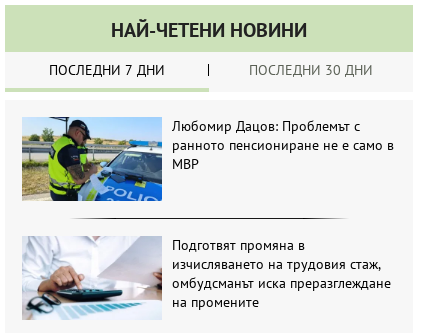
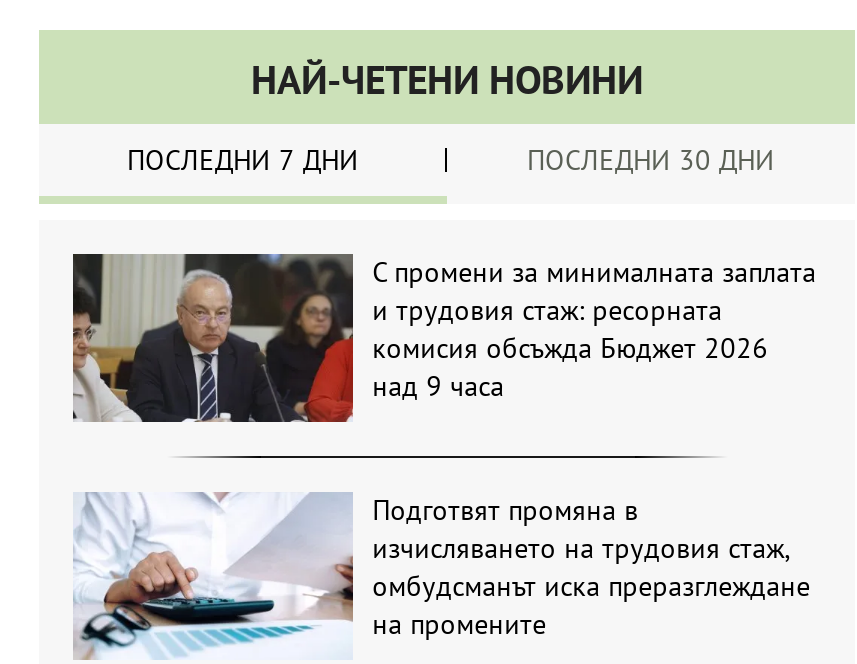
[22,116,394,202] [image] | Любомир Дацов: Проблемът с | ранното пенсиониране не е само в | МВР -> [71,252,816,424] [image] | С промени за минималната заплата | и трудовия стаж: ресорната | комисия обсъжда Бюджет 2026 | над 9 часа

